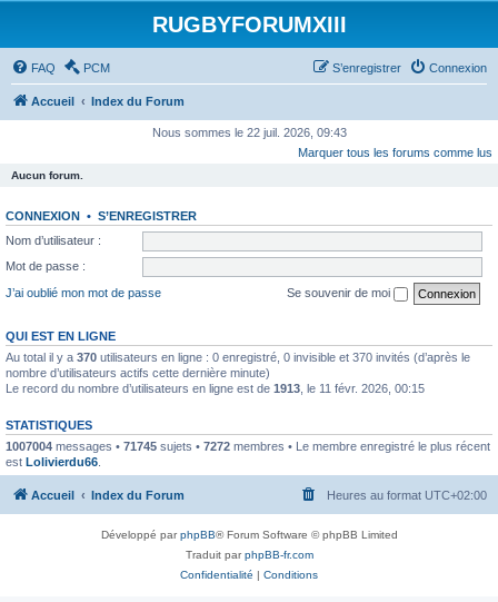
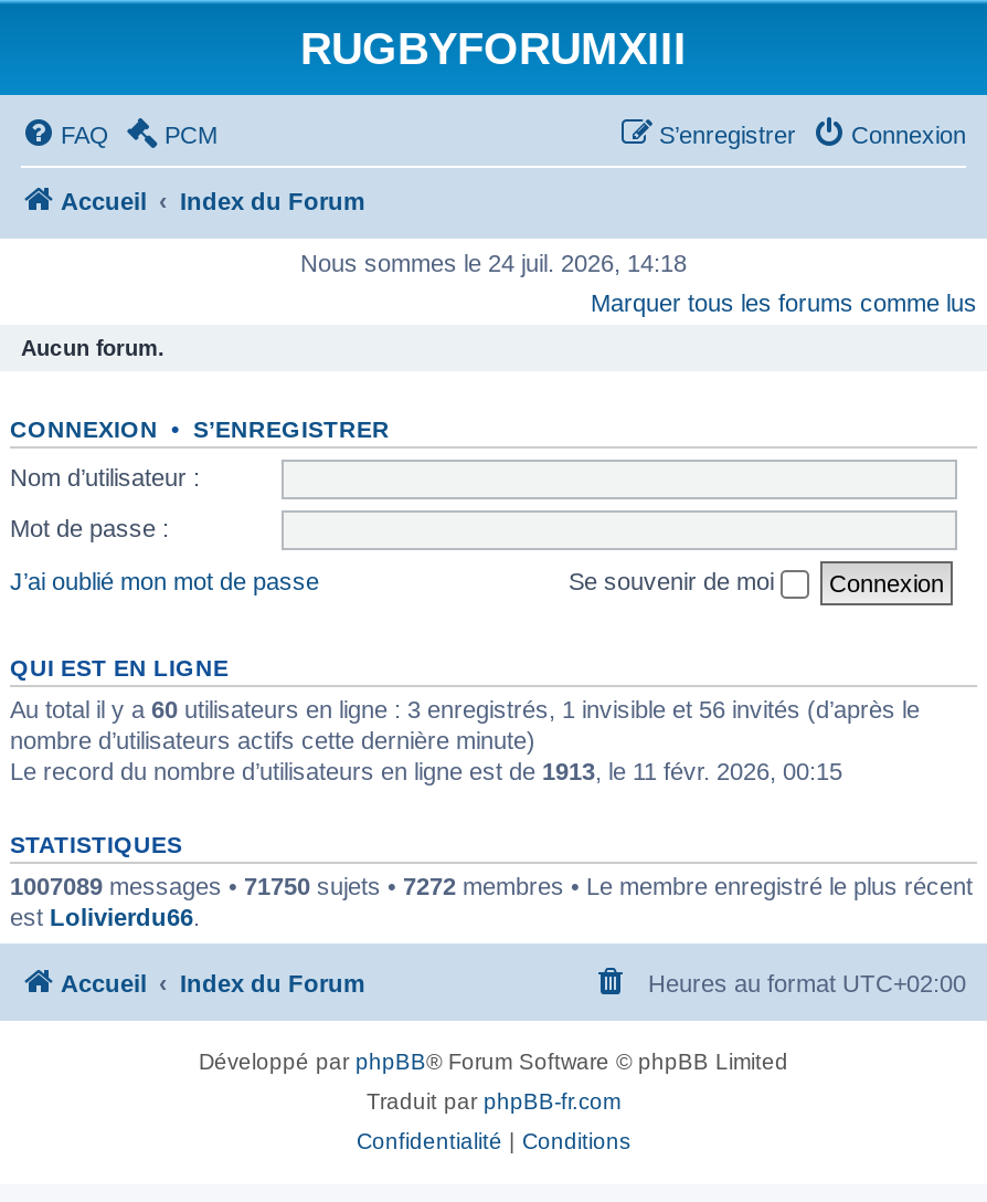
[152,126,346,139] Nous sommes le 22 juil. 2026, 09:43 -> [300,250,687,276] Nous sommes le 24 juil. 2026, 14:18
[6,350,470,363] Au total il y a 370 utilisateurs en ligne : 0 enregistré, 0 invisible et 370 invités (d’après le -> [10,695,920,721] Au total il y a 60 utilisateurs en ligne : 3 enregistrés, 1 invisible et 56 invités (d’après le
[6,439,490,452] 1007004 messages • 71745 sujets • 7272 membres • Le membre enregistré le plus récent -> [10,872,973,898] 1007089 messages • 71750 sujets • 7272 membres • Le membre enregistré le plus récent

